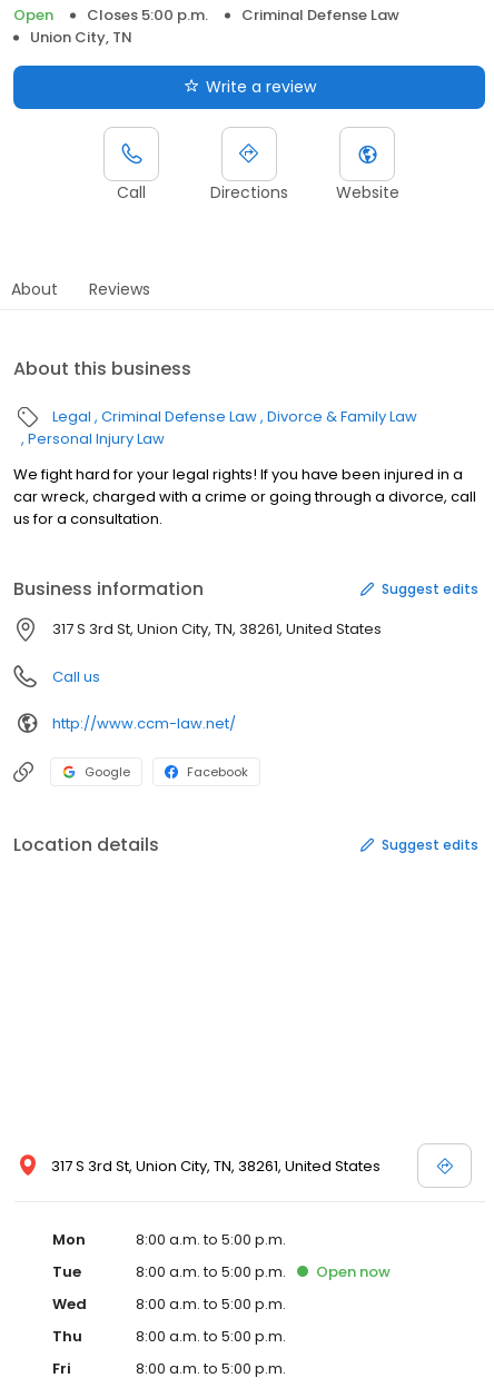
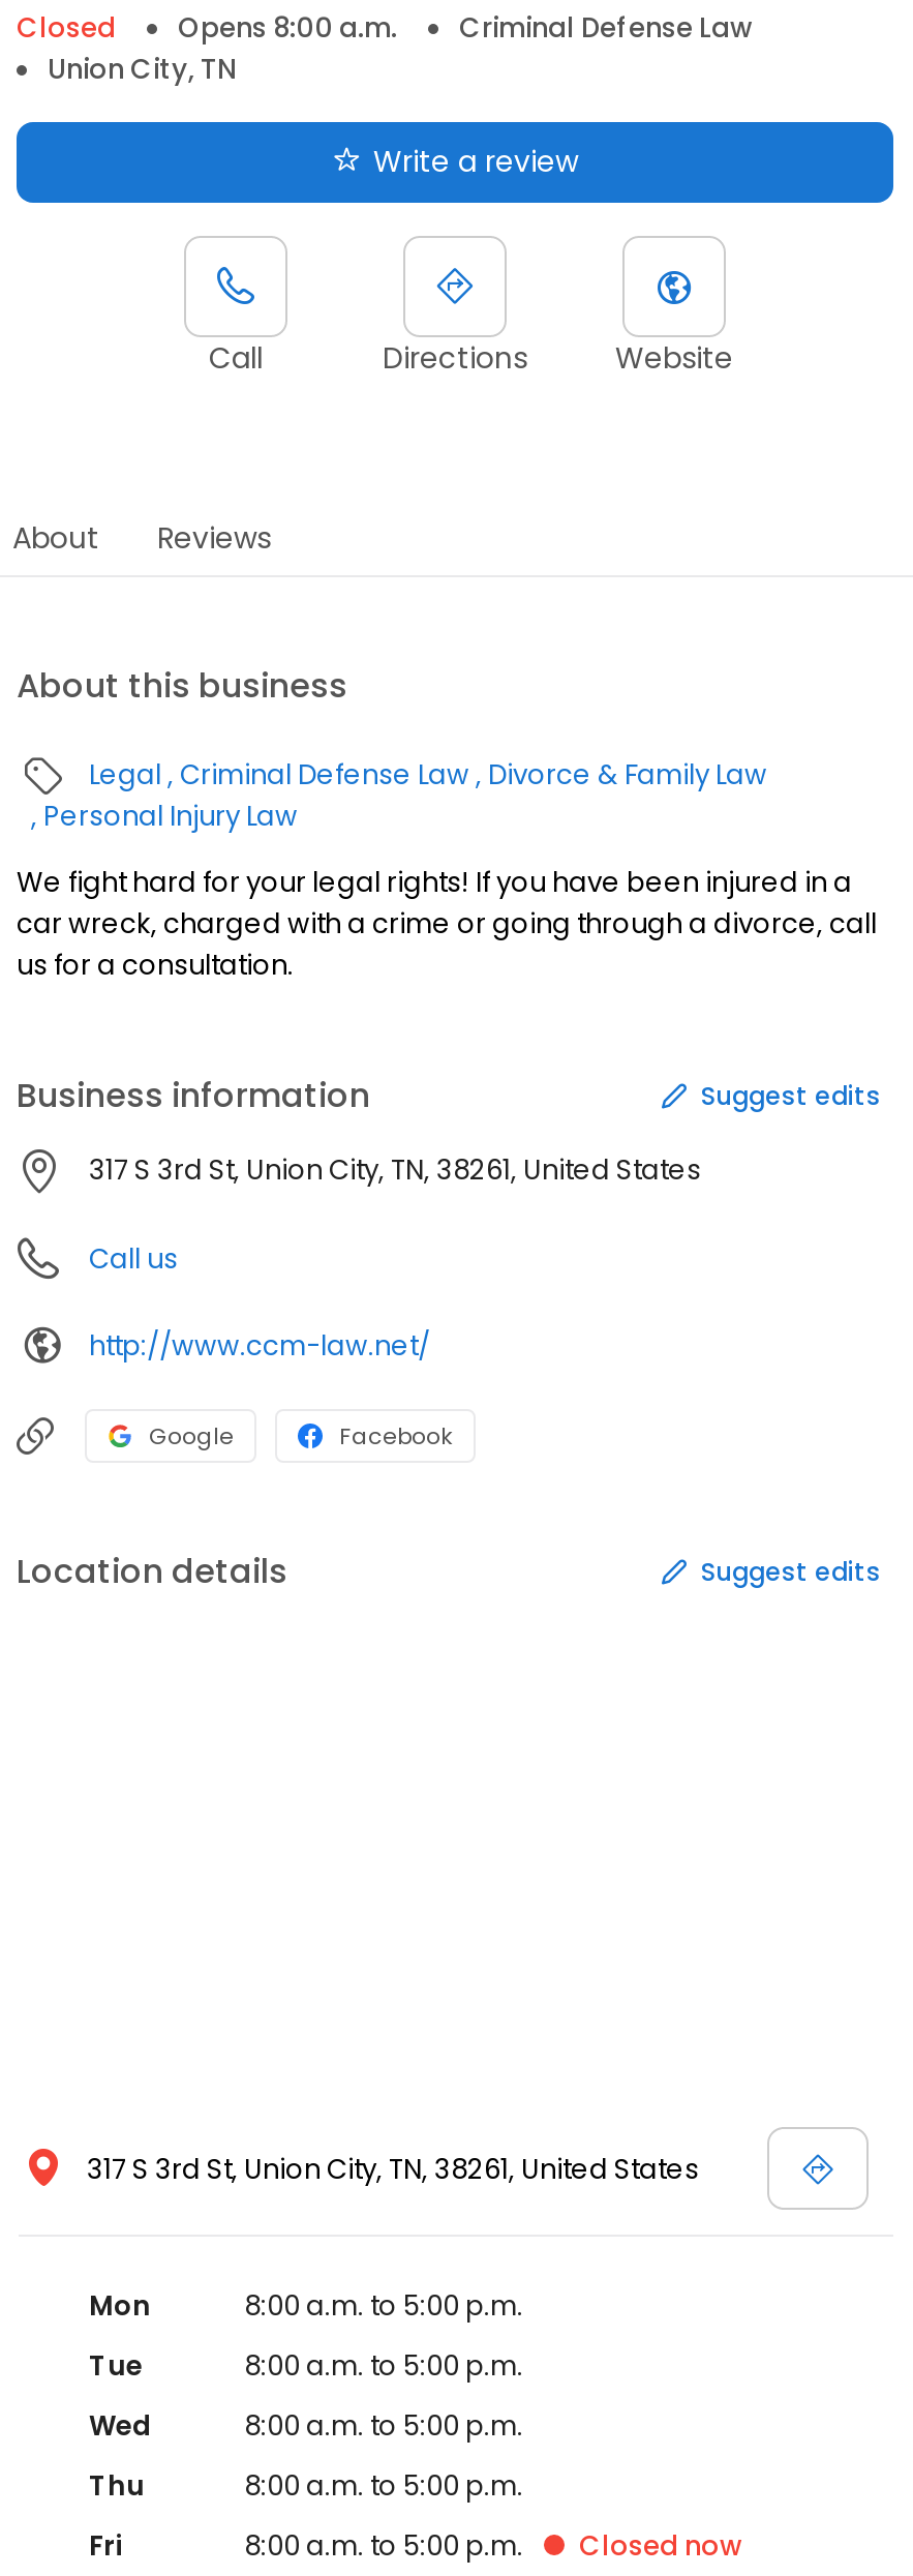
[13,5,208,26] Open | Closes 5:00 p.m. -> [17,9,397,48] Closed | Opens 8:00 a.m.
[316,1261,391,1283] Open now -> none
none -> [579,2527,742,2566] Closed now

